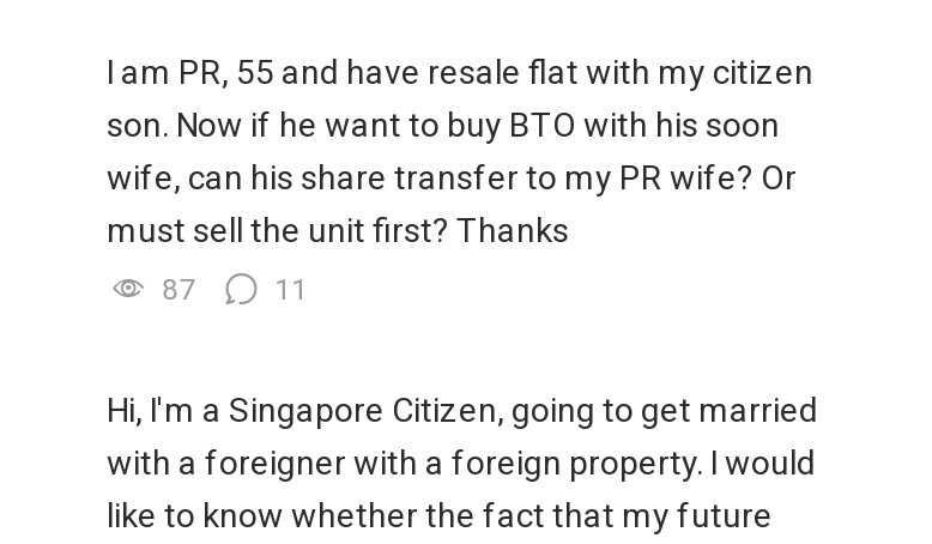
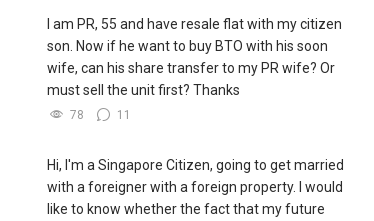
[162,274,196,308] 87 -> [70,108,84,122] 78

